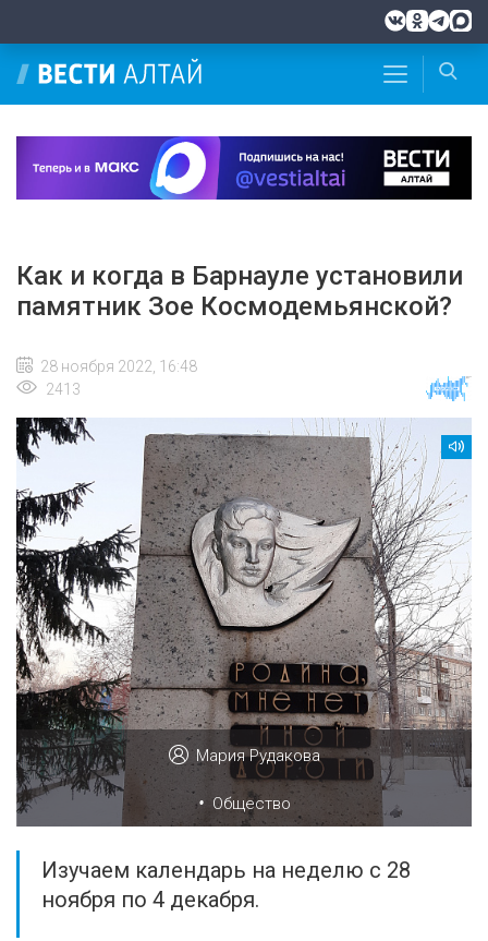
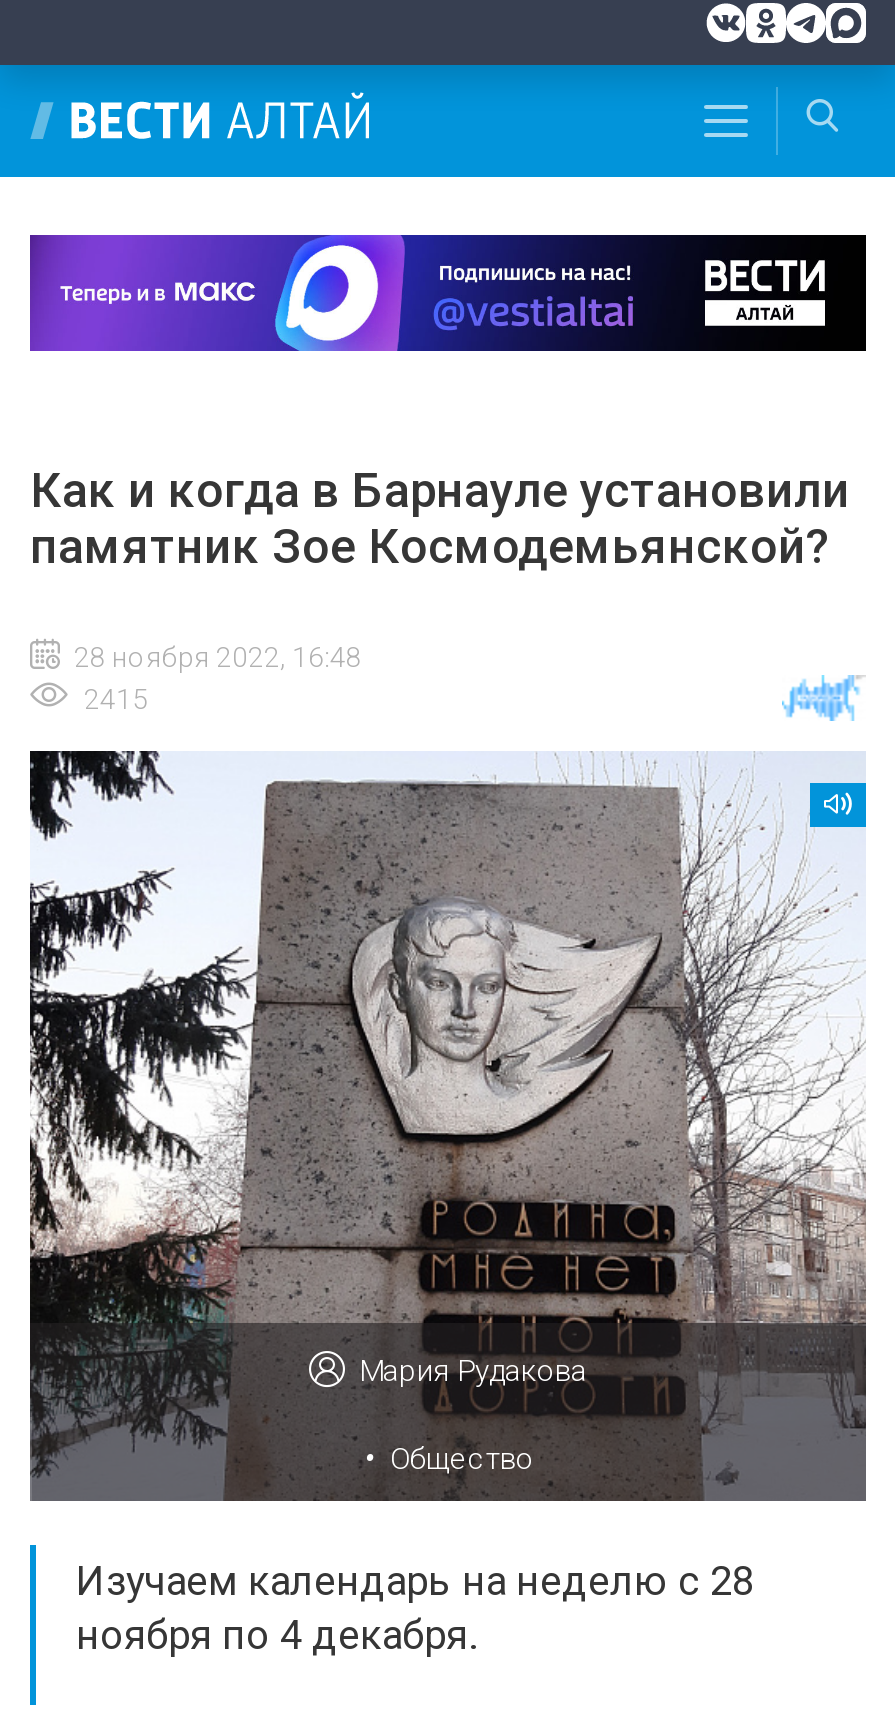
[42,381,81,398] 2413 -> [78,683,148,715] 2415

